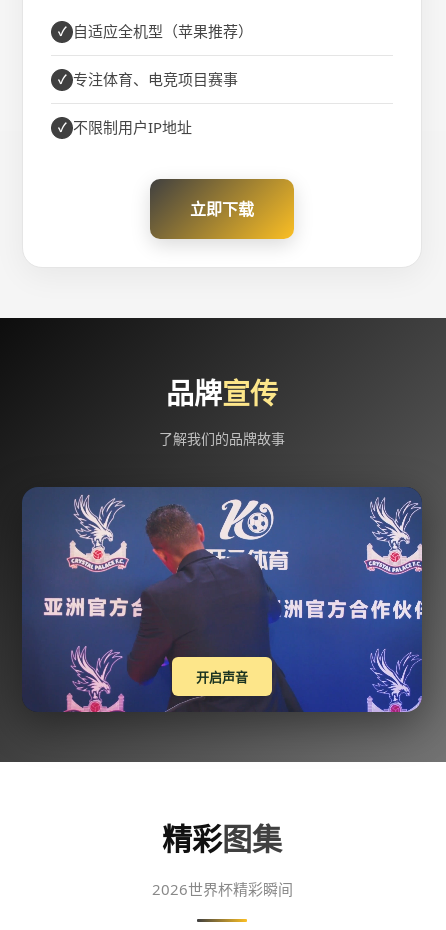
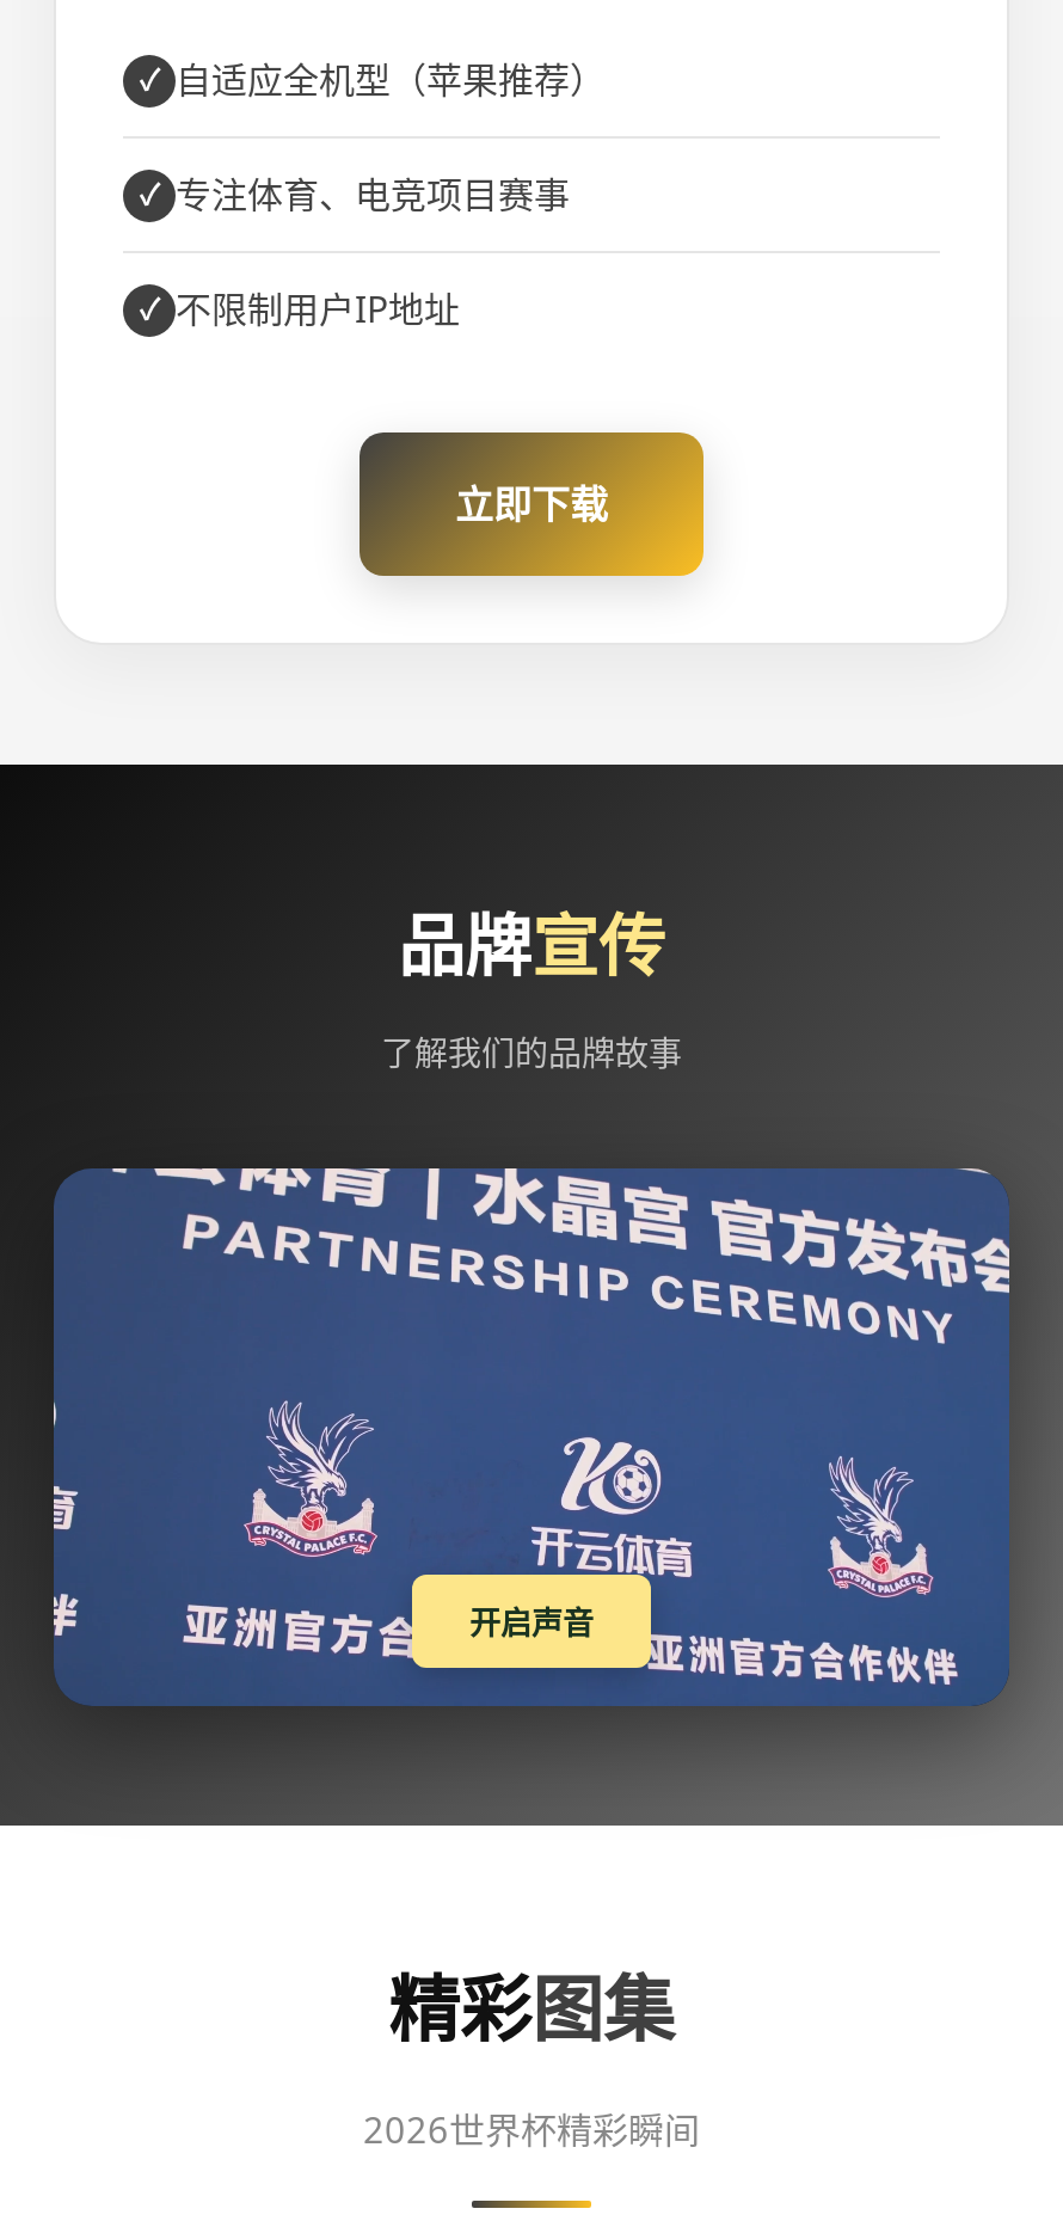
[22,487,423,713] [image] -> [51,1166,1012,1706] [image]

